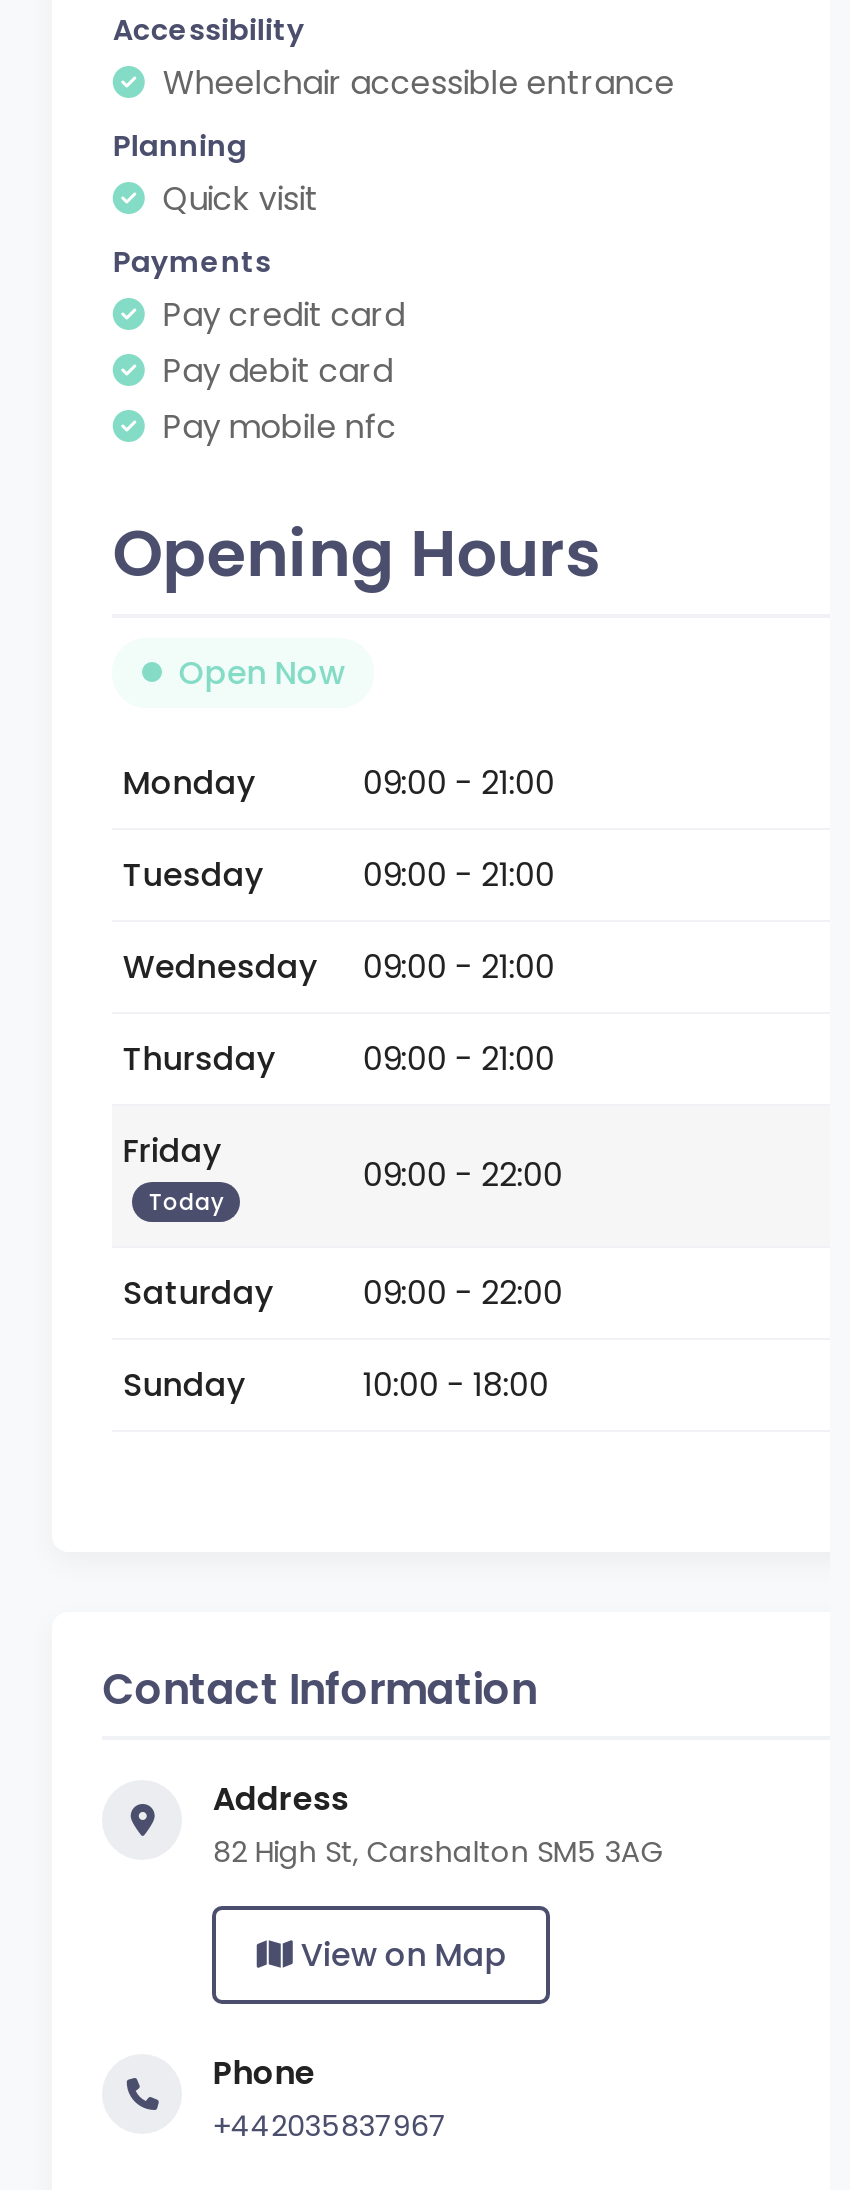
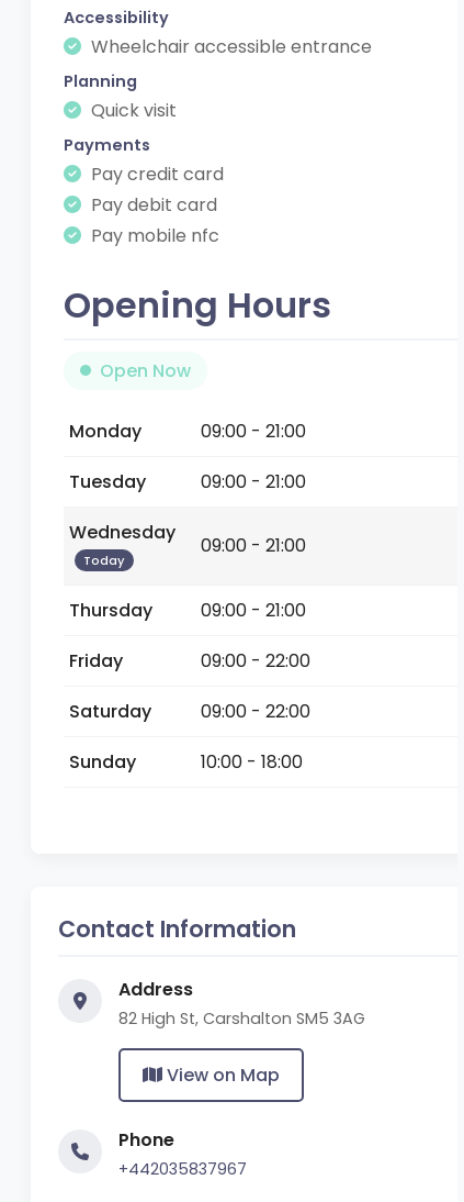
moved [123,1036,555,1174] -> [70,598,306,674]: Thursday | 09:00 - 21:00 | Friday
moved [149,1186,225,1218] -> [84,552,125,569]: Today

